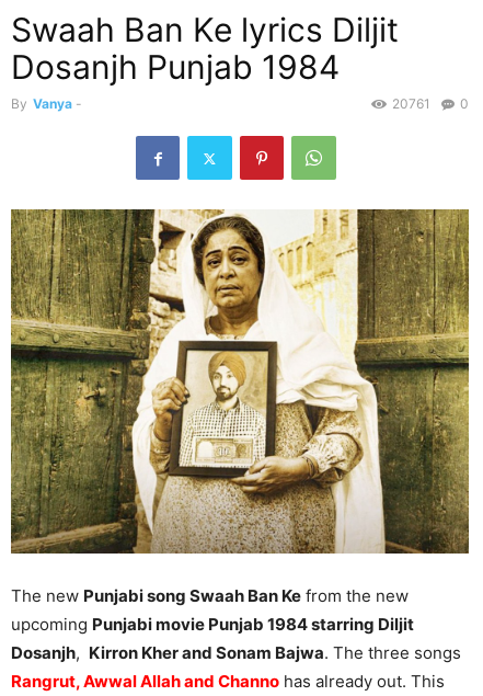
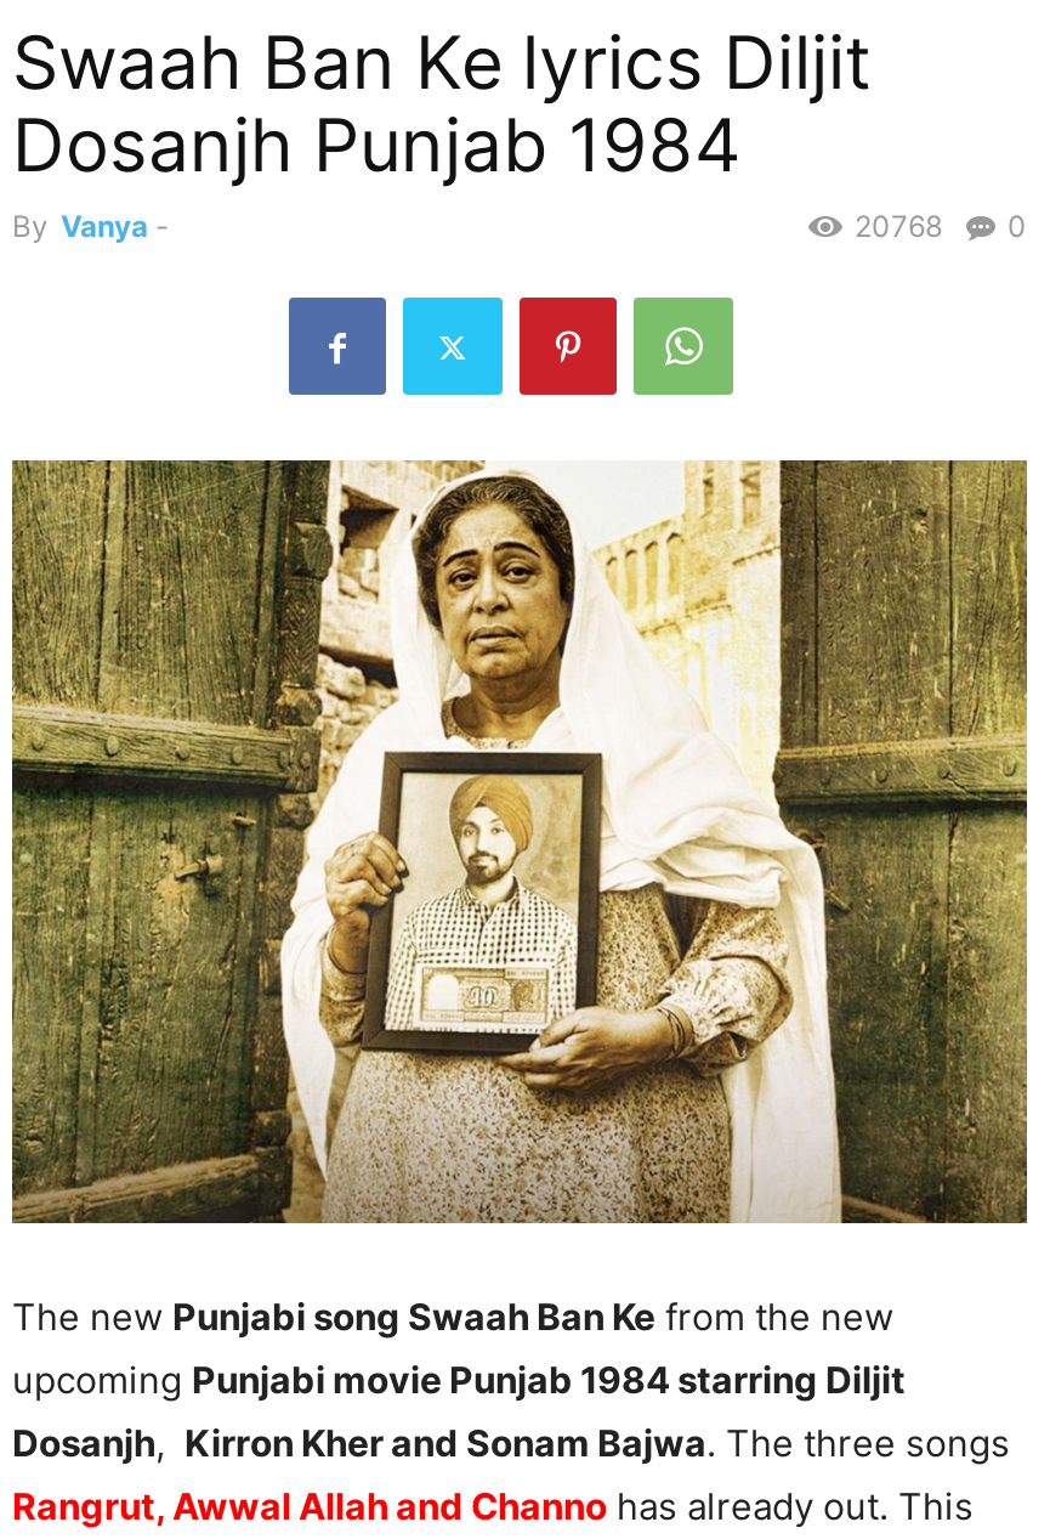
[392,95,469,112] 20761 0 -> [855,208,1027,244] 20768 0

